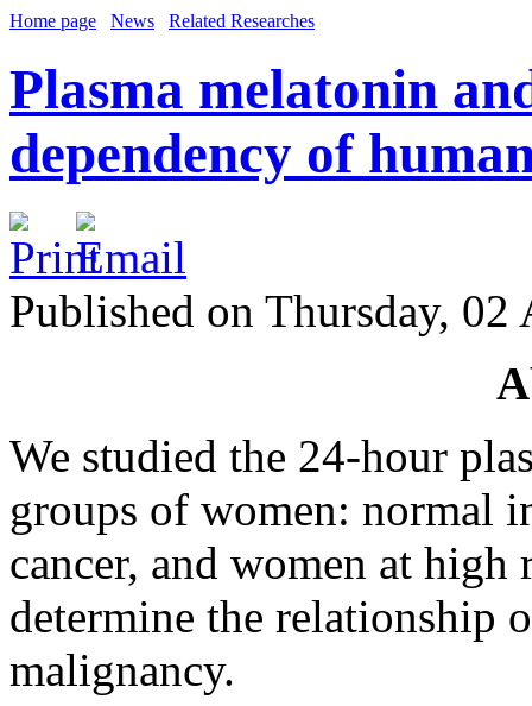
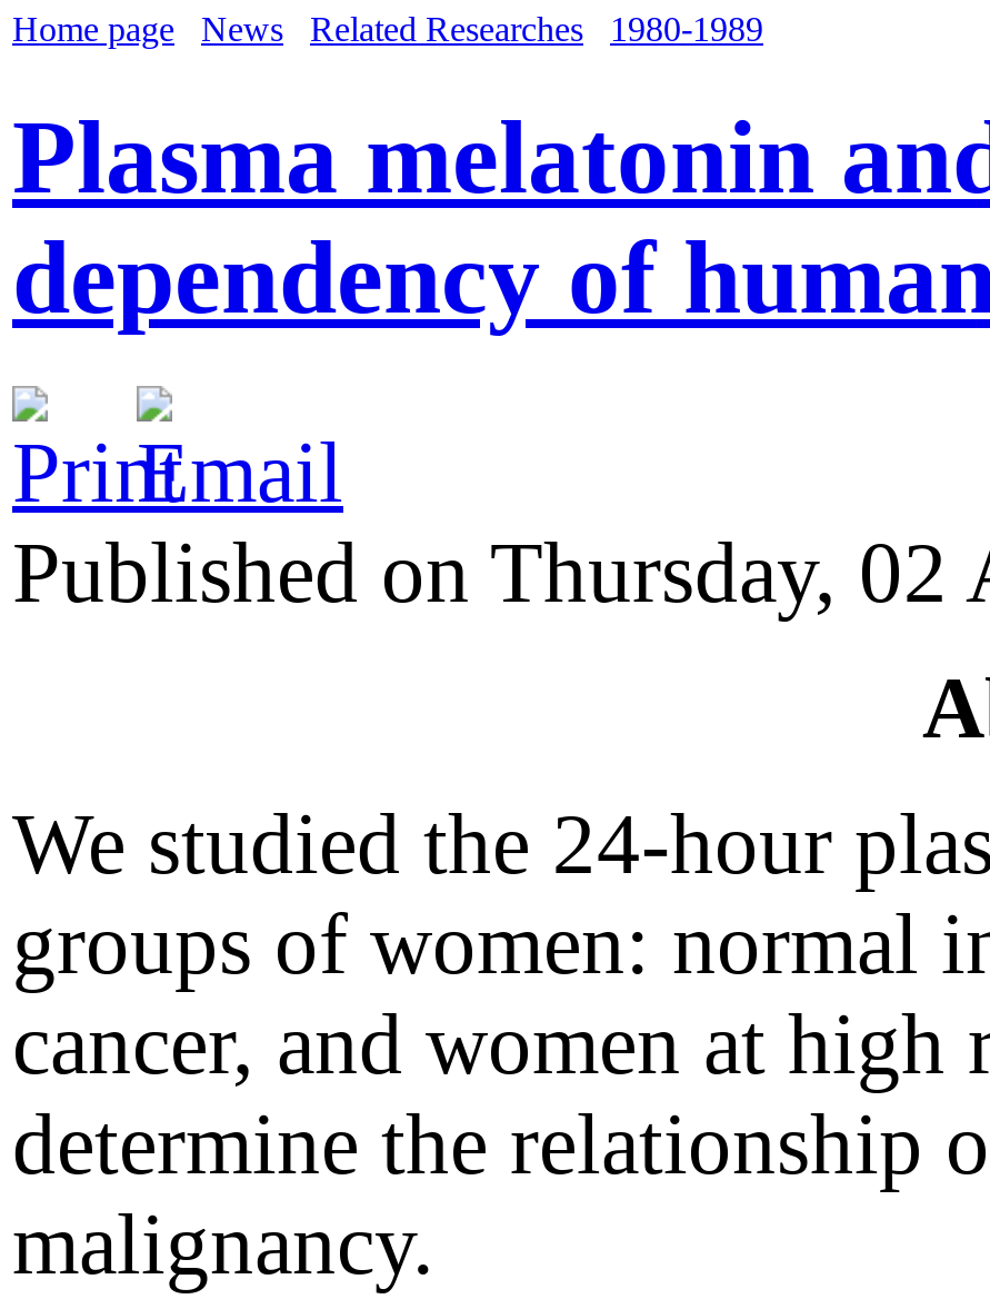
none -> [610,10,763,48] 1980-1989

